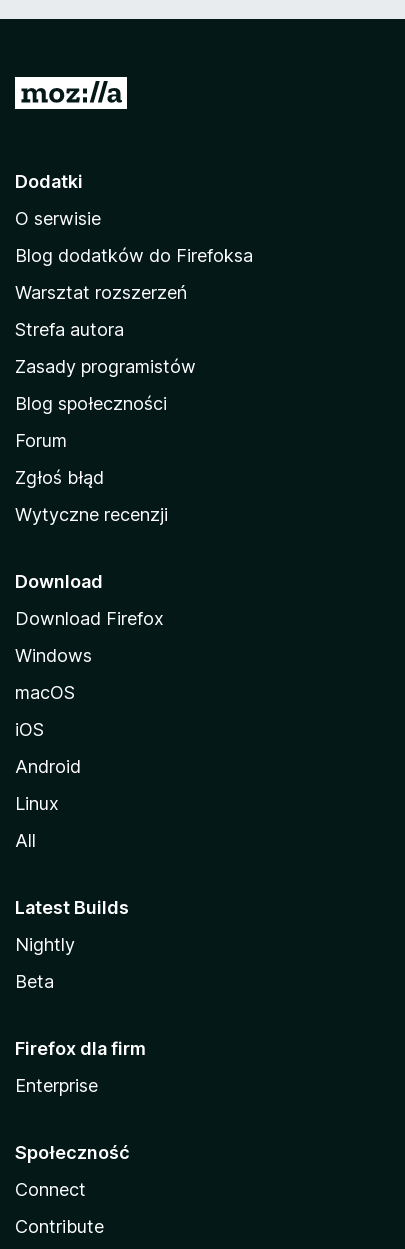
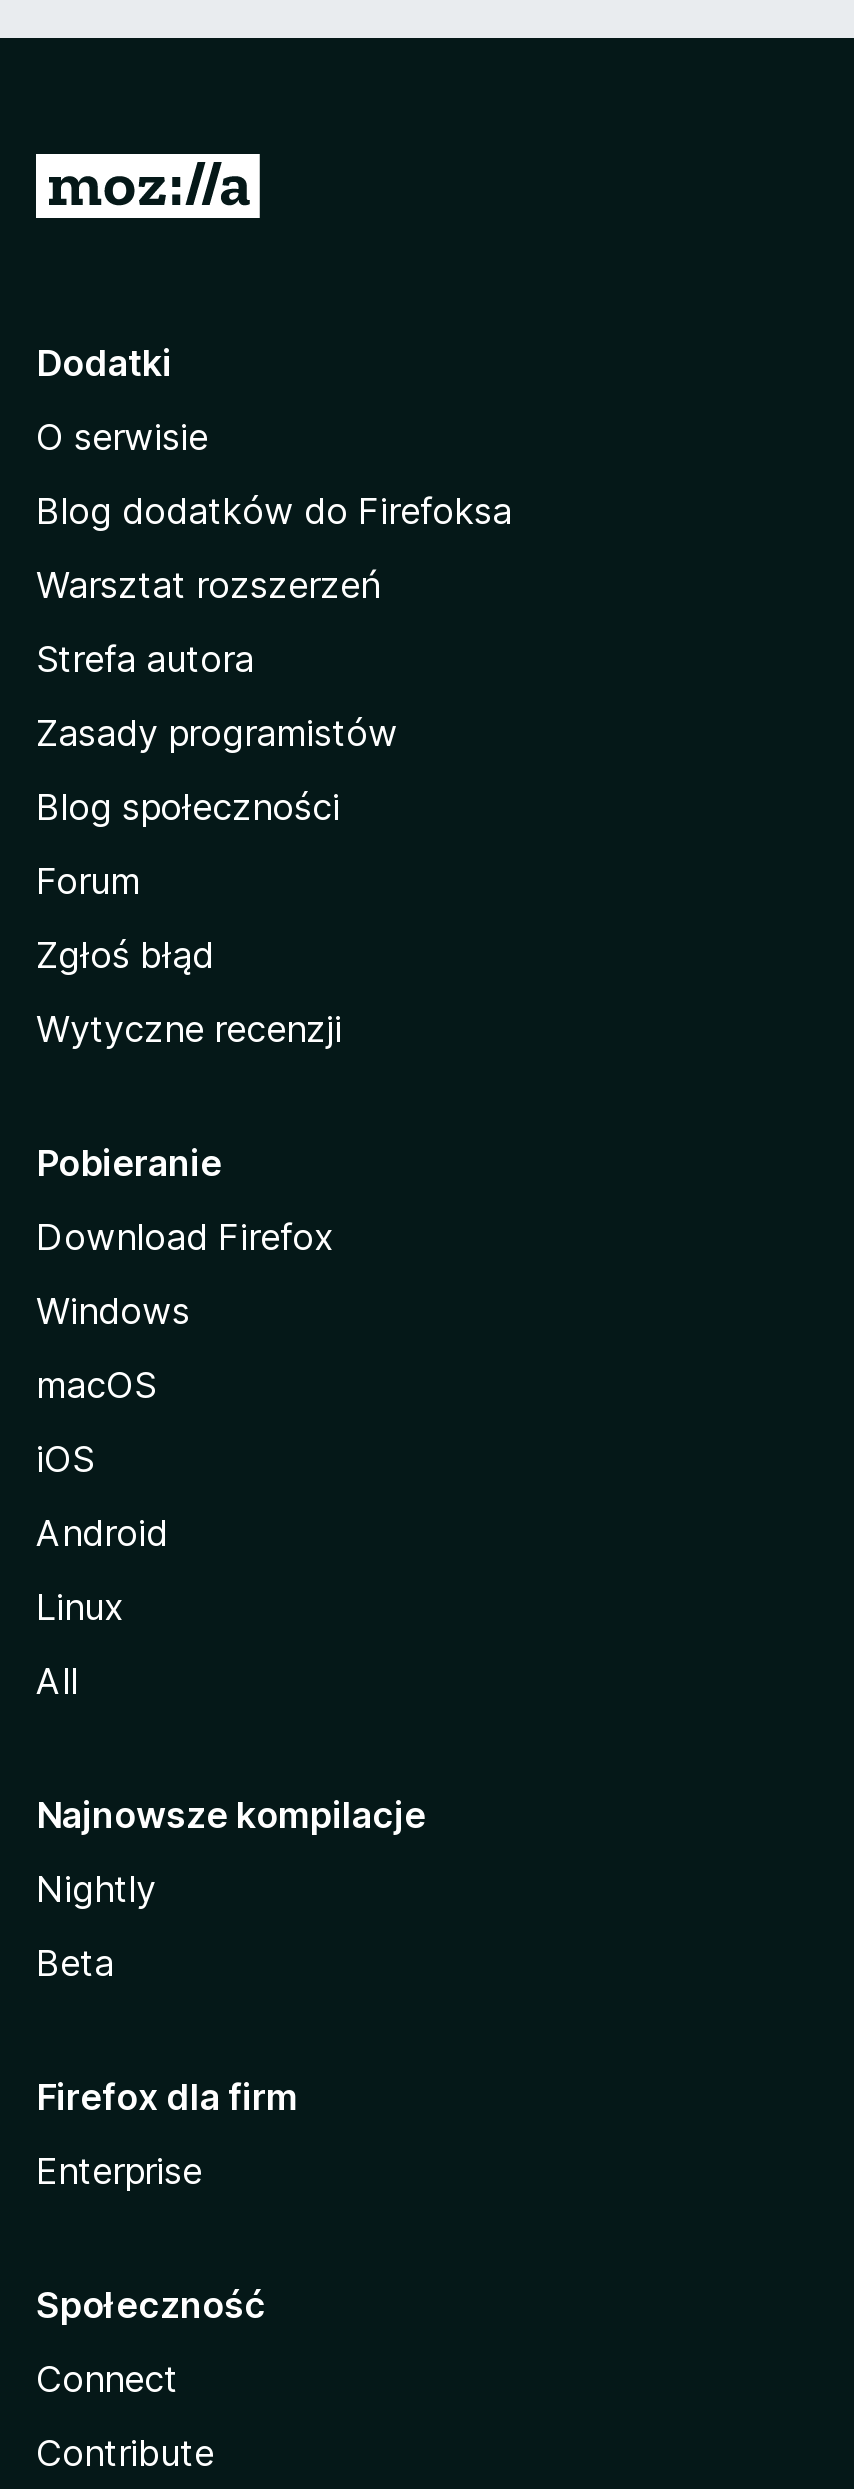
[15,571,103,592] Download -> [36,1142,222,1184] Pobieranie
[15,897,129,918] Latest Builds -> [36,1794,426,1836] Najnowsze kompilacje

